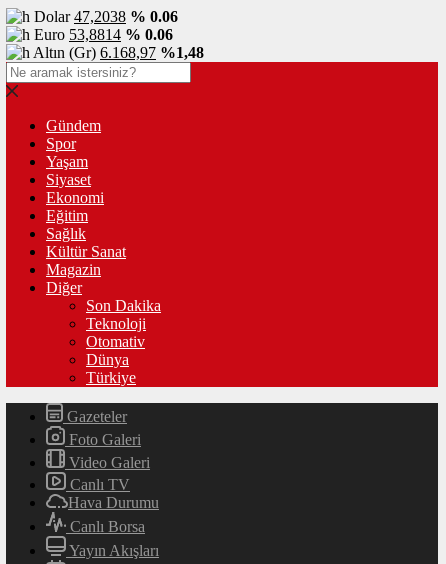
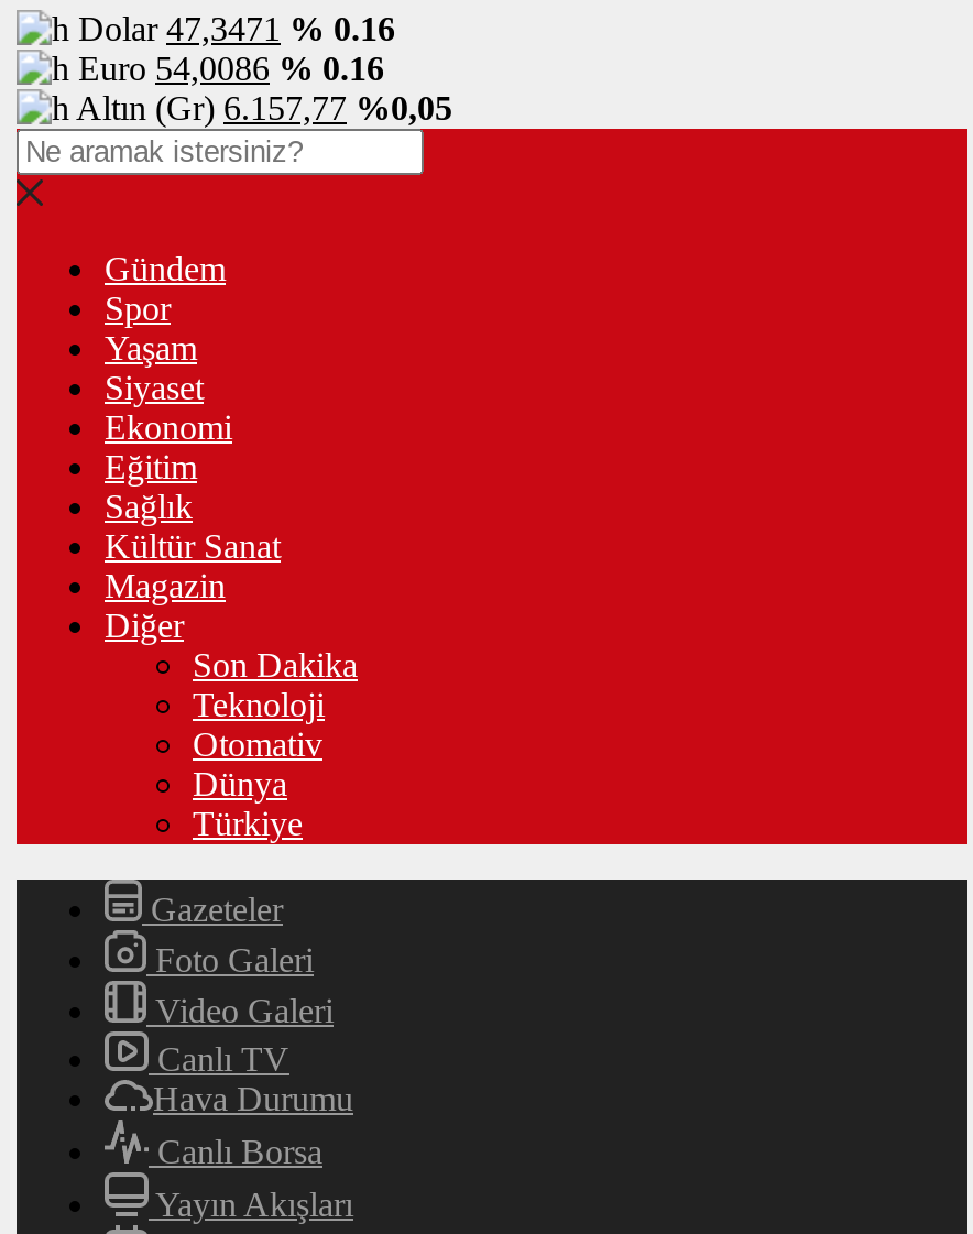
[34,8,178,25] Dolar 47,2038 % 0.06 -> [78,10,395,47] Dolar 47,3471 % 0.16
[34,26,173,43] Euro 53,8814 % 0.06 -> [78,50,384,87] Euro 54,0086 % 0.16
[33,44,204,61] Altın (Gr) 6.168,97 %1,48 -> [76,89,452,127] Altın (Gr) 6.157,77 %0,05

